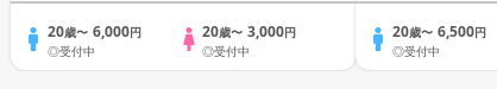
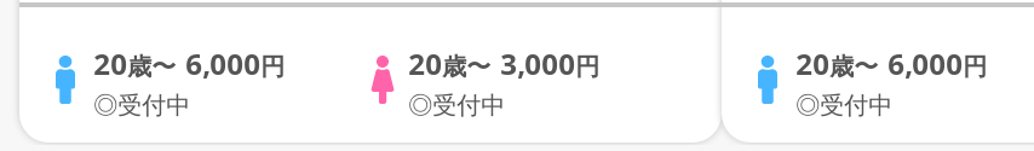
[392,21,486,42] 20歳〜 6,500円 -> [796,43,987,85] 20歳〜 6,000円

